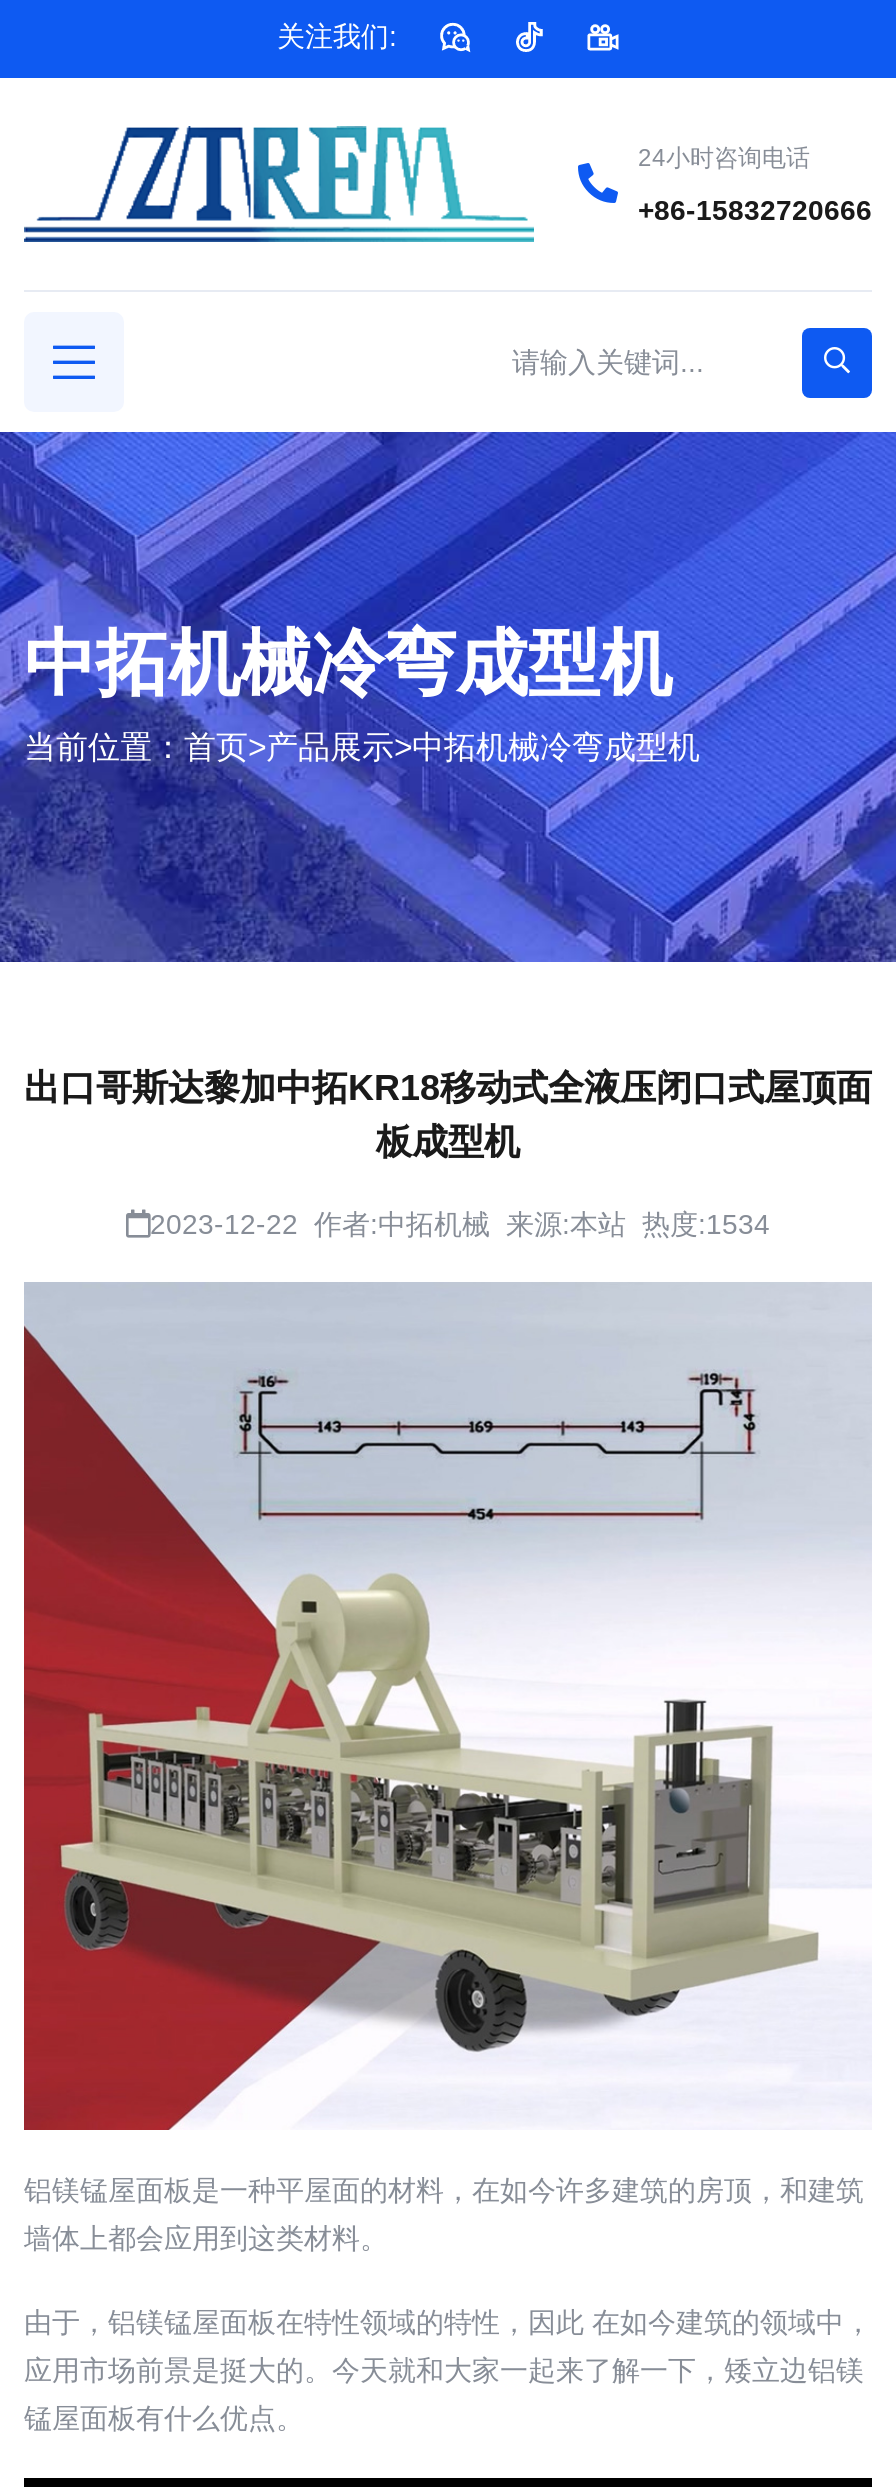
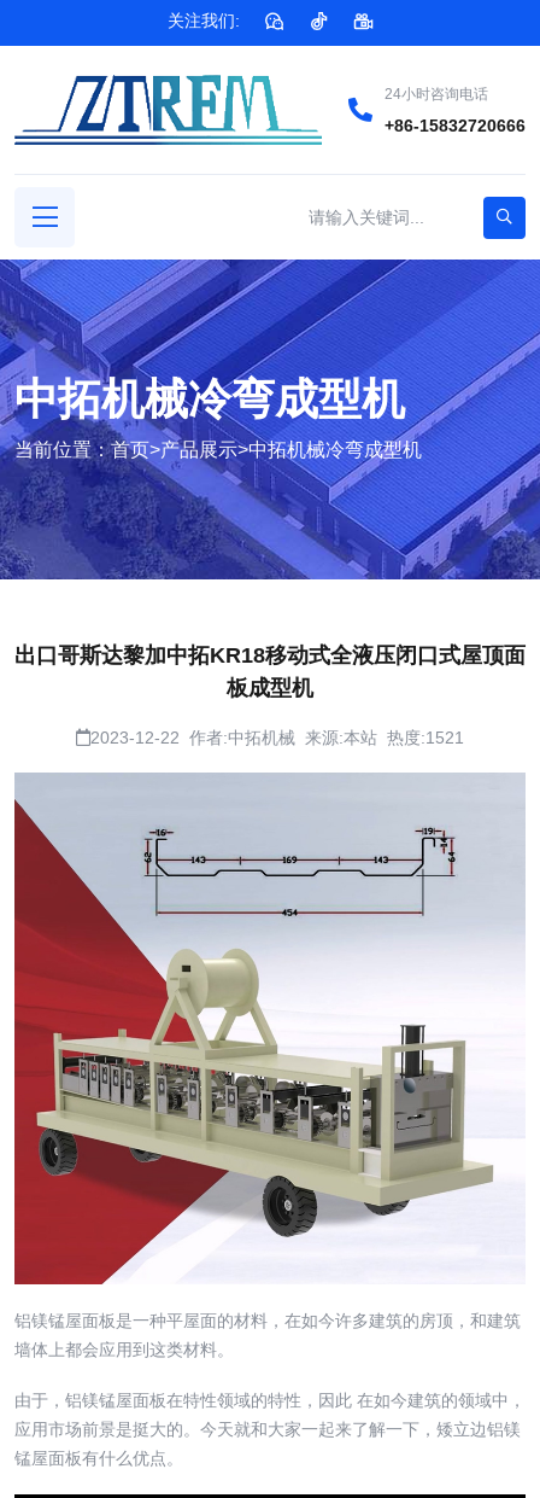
[150,1207,770,1239] 2023-12-22 作者:中拓机械 来源:本站 热度:1534 -> [90,728,464,747] 2023-12-22 作者:中拓机械 来源:本站 热度:1521

